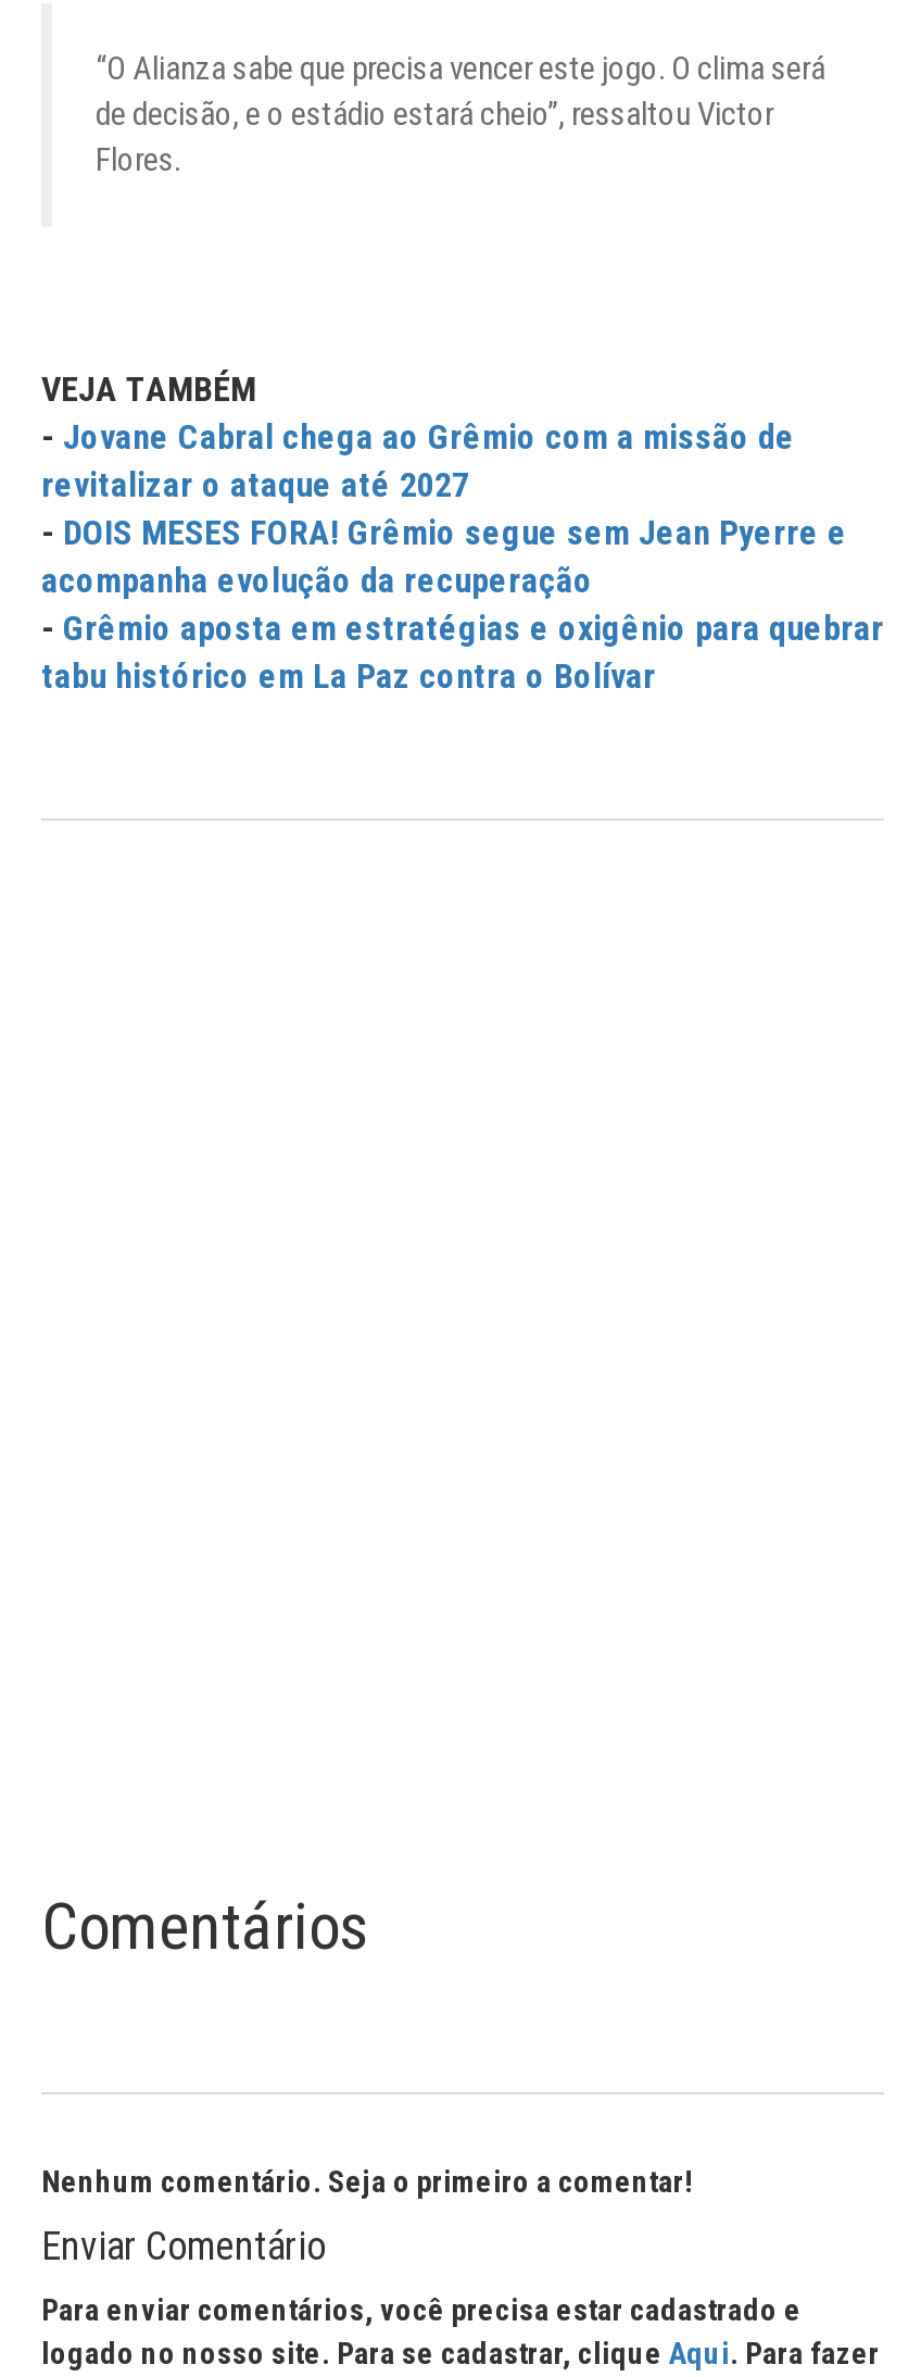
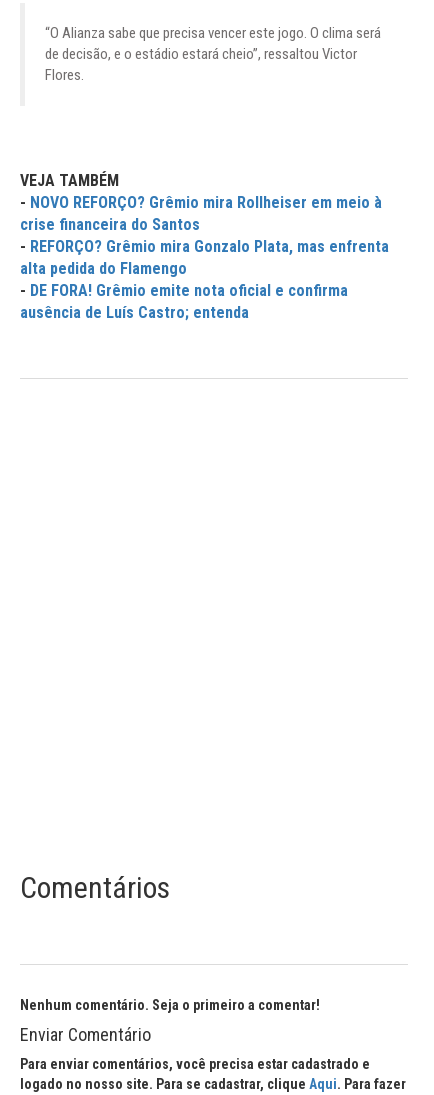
[41,417,884,697] - Jovane Cabral chega ao Grêmio com a missão de | revitalizar o ataque até 2027 | - DOIS MESES FORA! Grêmio segue sem Jean Pyerre e | acompanha evolução da recuperação | - Grêmio aposta em estratégias e oxigênio para quebrar | tabu histórico em La Paz contra o Bolívar -> [20,193,389,322] - NOVO REFORÇO? Grêmio mira Rollheiser em meio à | crise financeira do Santos | - REFORÇO? Grêmio mira Gonzalo Plata, mas enfrenta | alta pedida do Flamengo | - DE FORA! Grêmio emite nota oficial e confirma | ausência de Luís Castro; entenda

